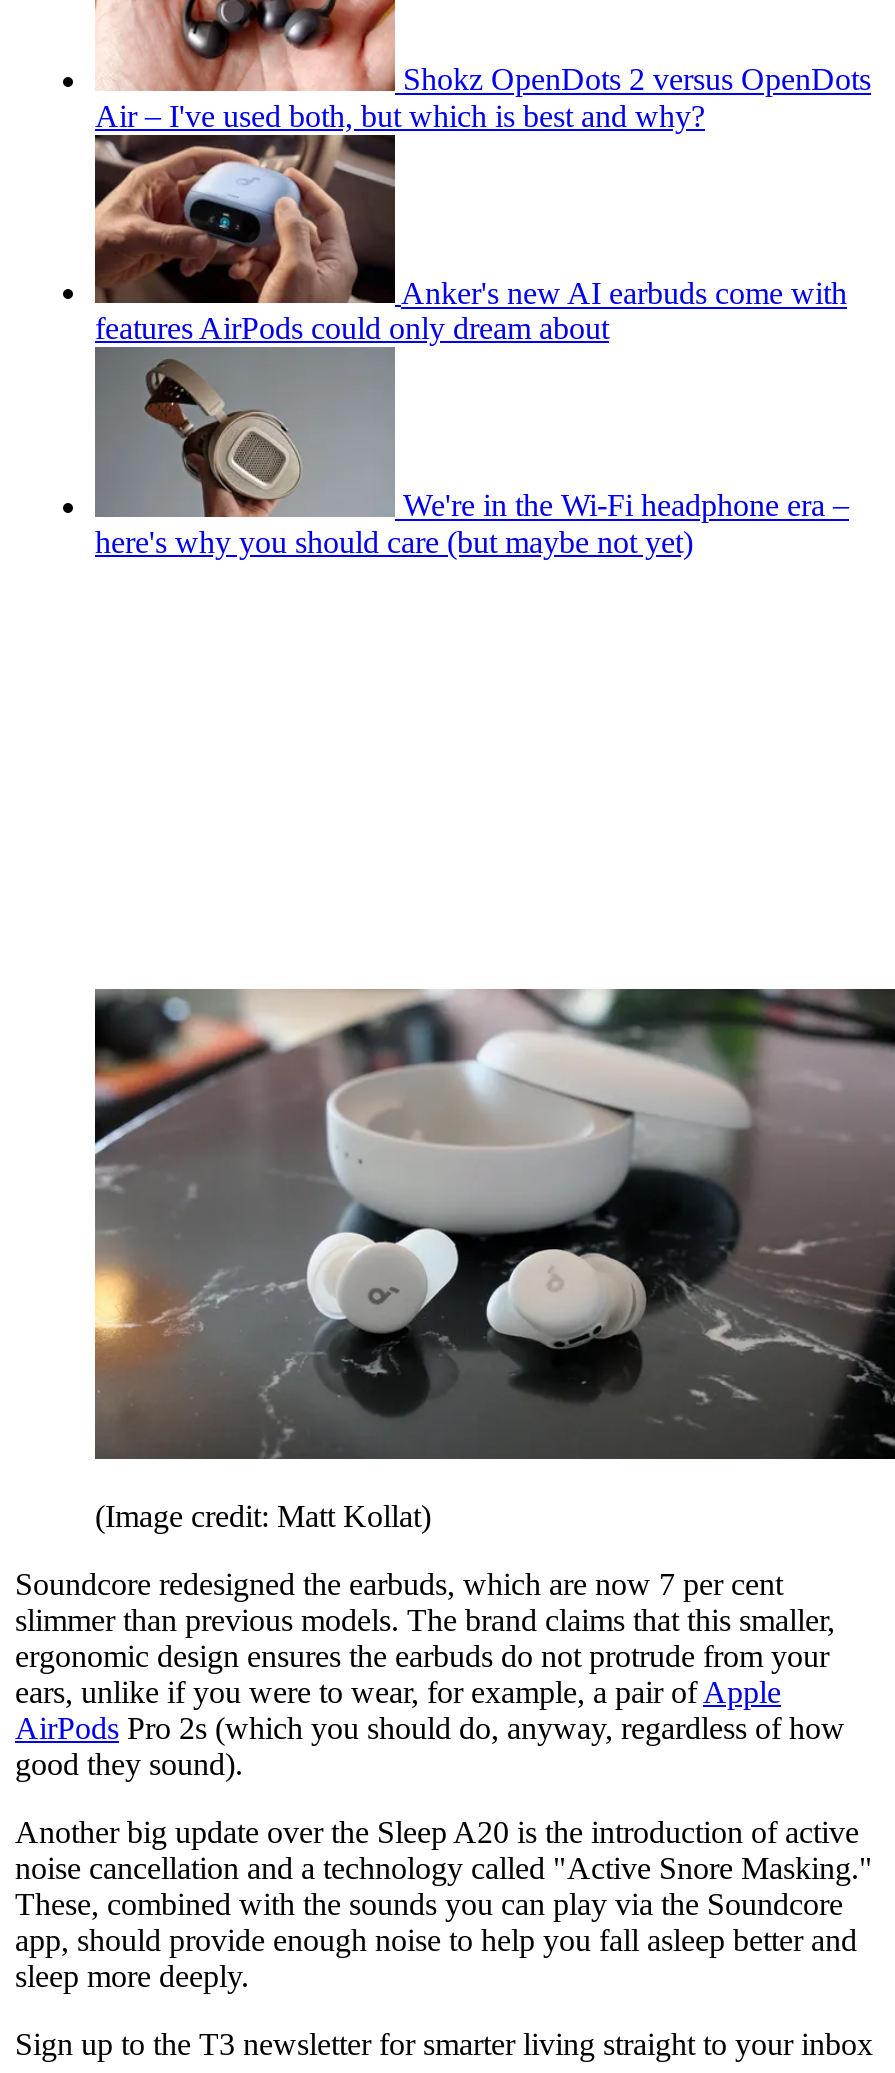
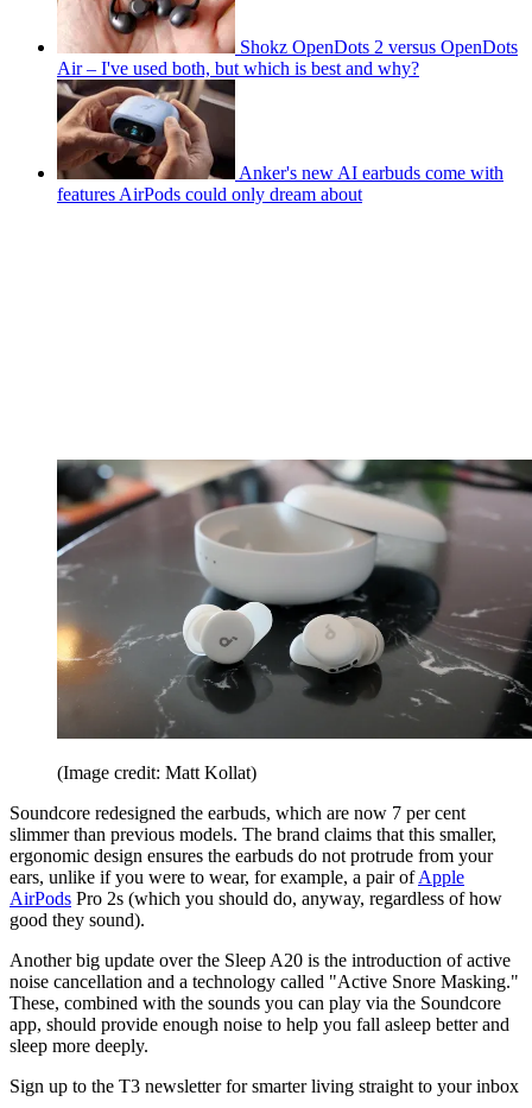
[93,350,849,559] [image] | We're in the Wi-Fi headphone era – | here's why you should care (but maybe not yet) -> none

